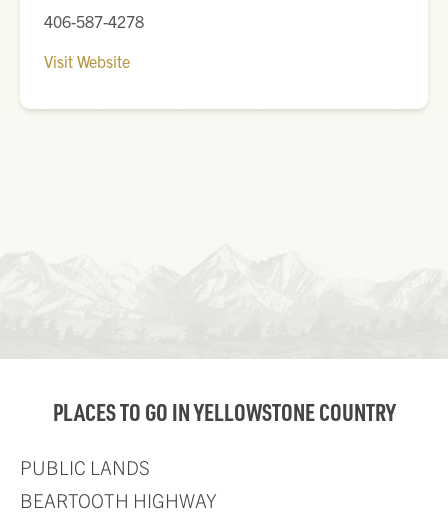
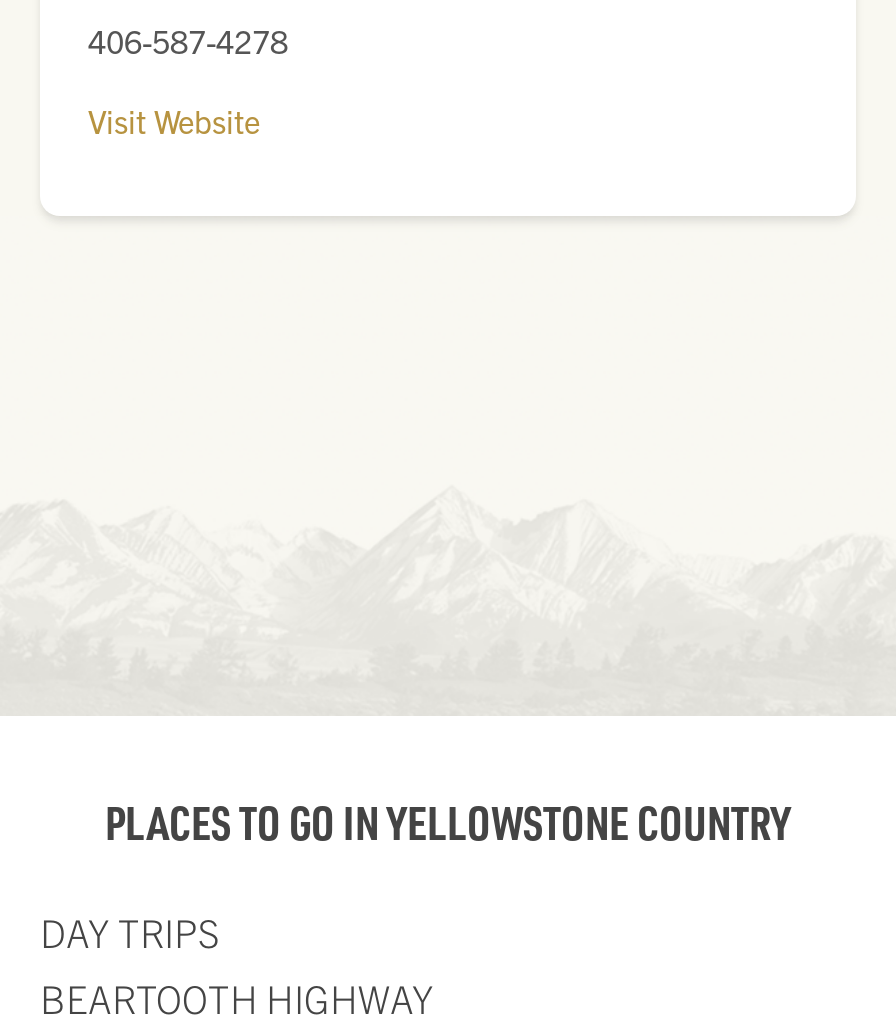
[20,455,150,479] PUBLIC LANDS -> [40,909,220,957] DAY TRIPS

